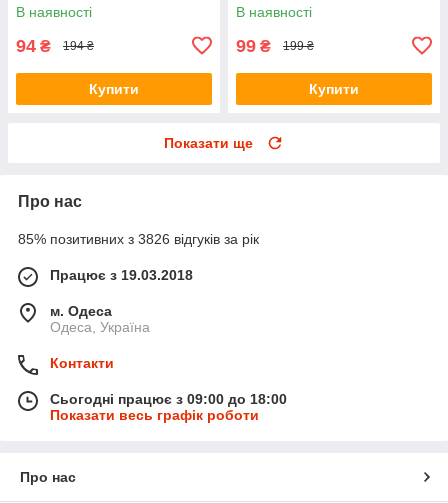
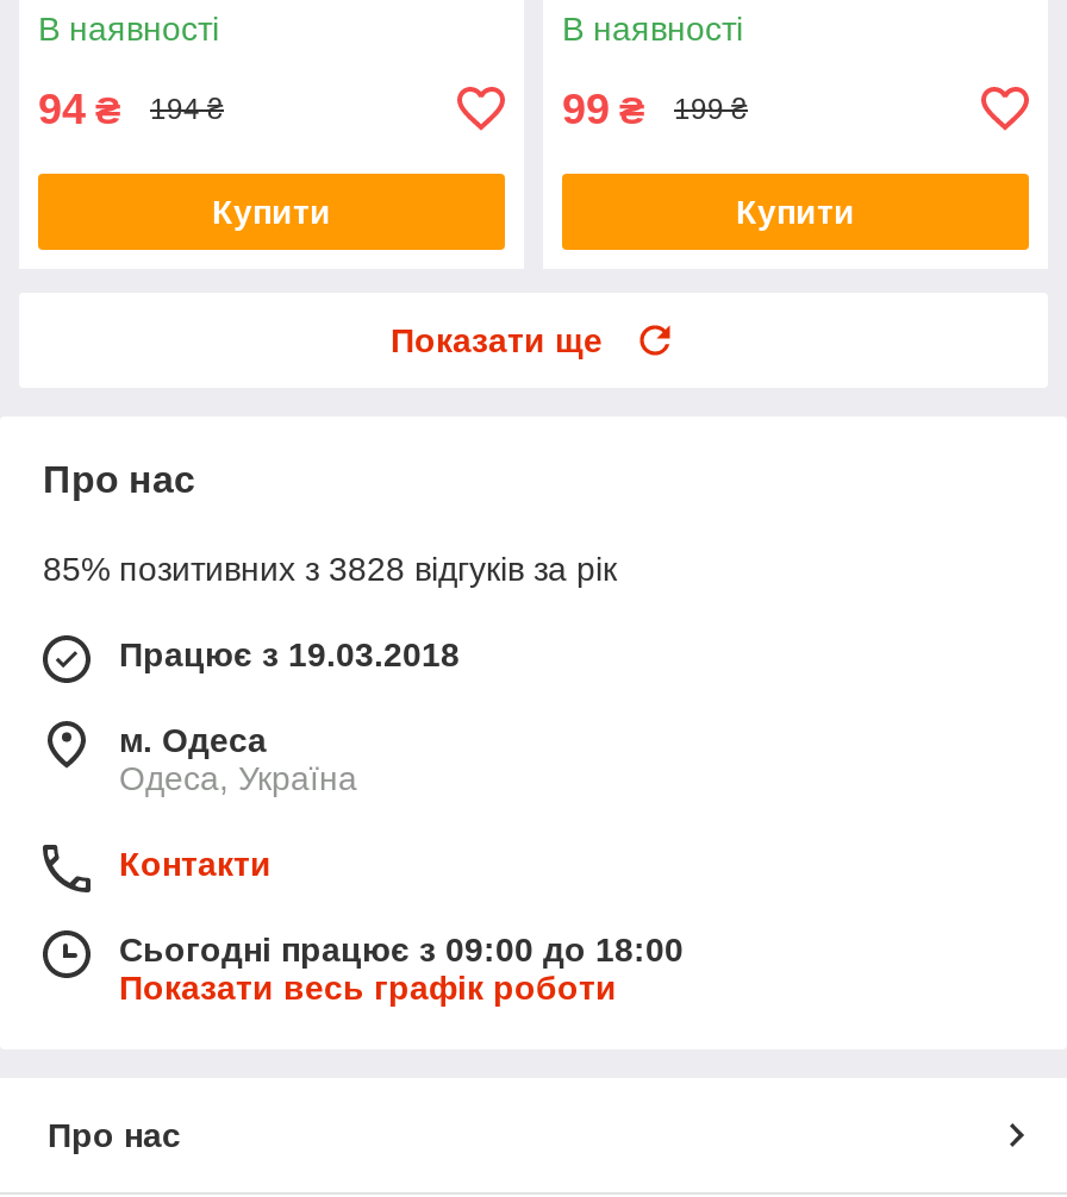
[18,231,259,247] 85% позитивних з 3826 відгуків за рік -> [43,549,617,587] 85% позитивних з 3828 відгуків за рік

